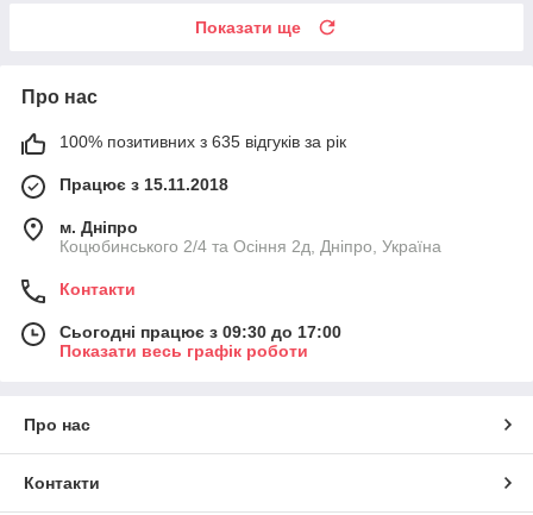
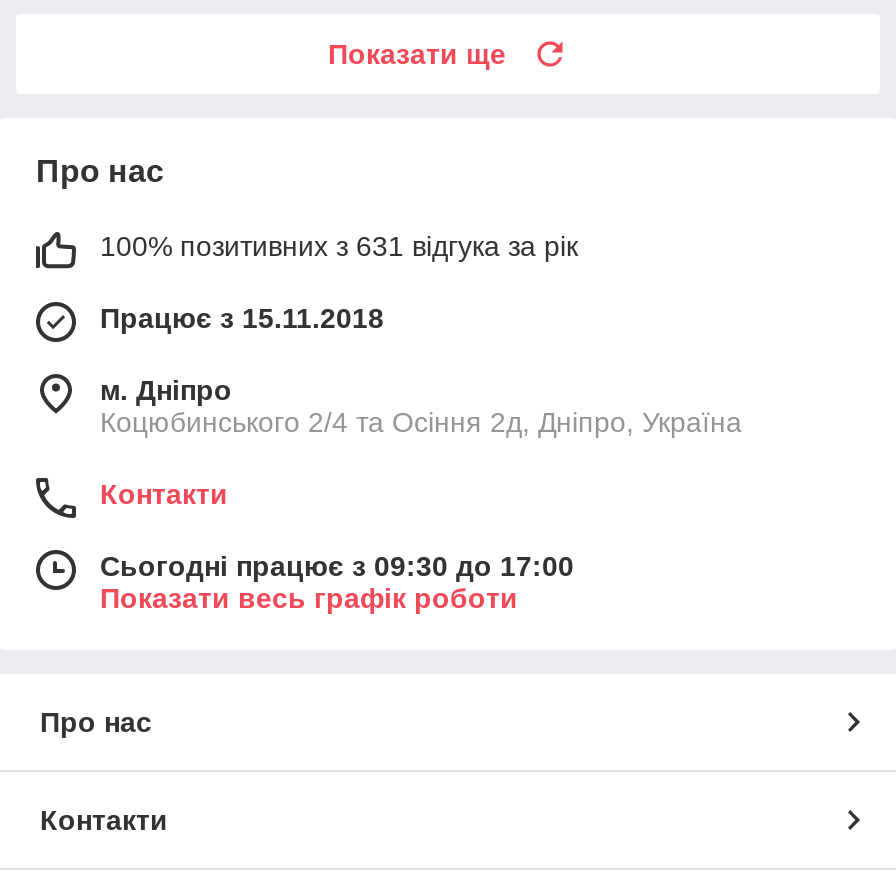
[59,132,346,151] 100% позитивних з 635 відгуків за рік -> [100,230,578,262] 100% позитивних з 631 відгука за рік

